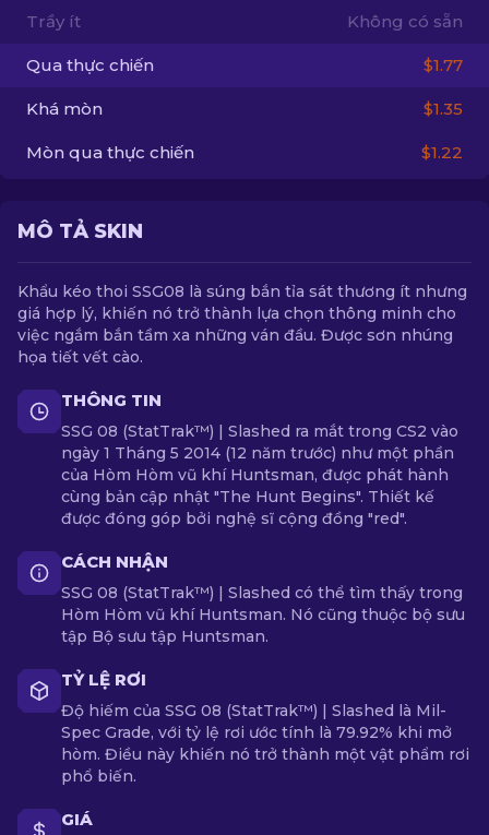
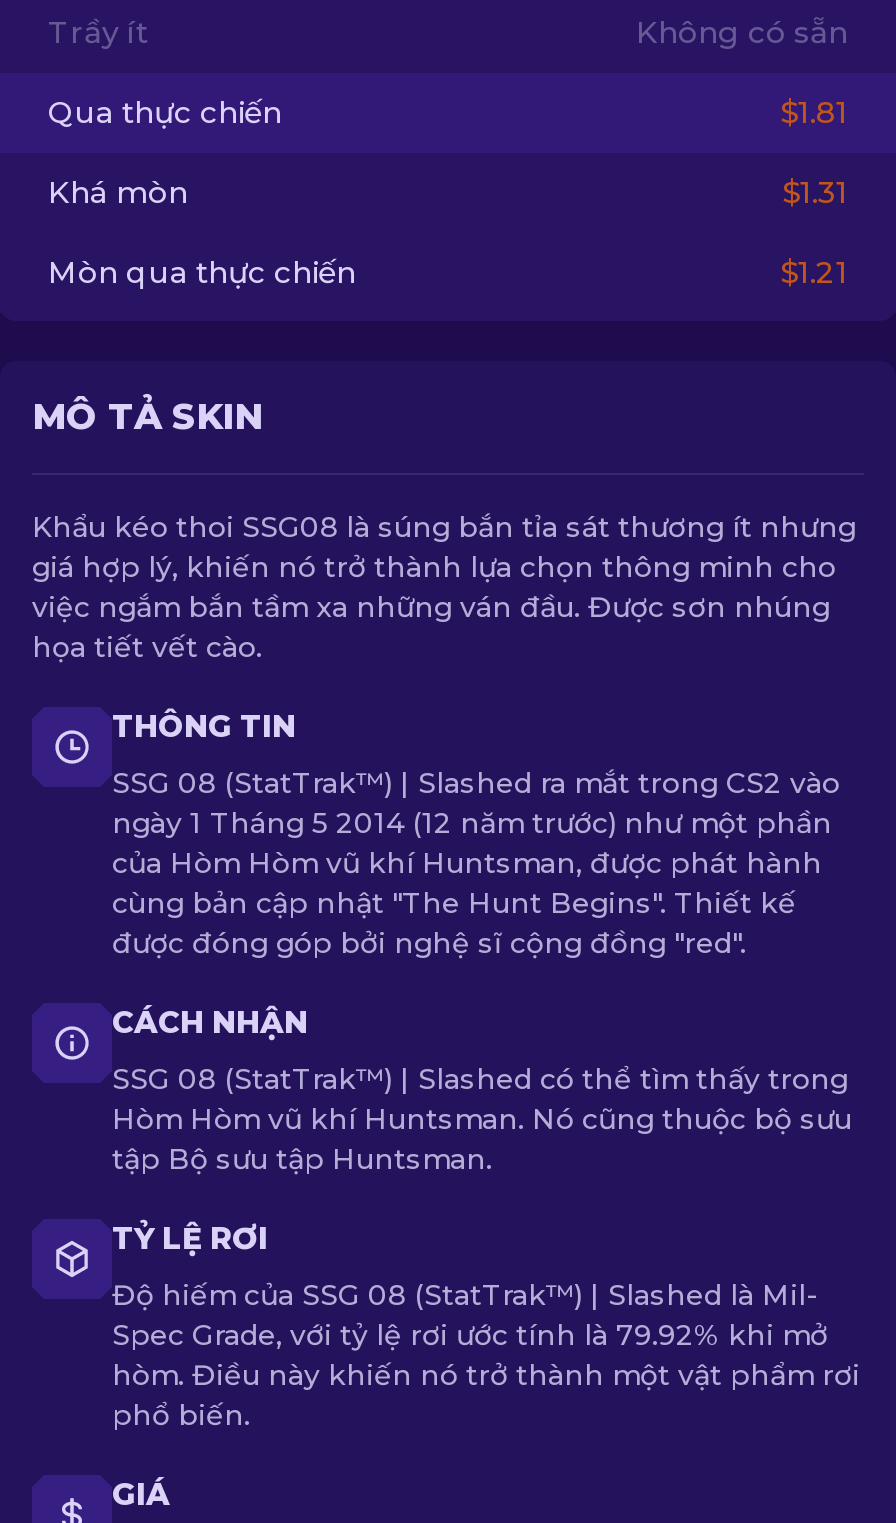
[424,55,463,75] $1.77 -> [780,93,848,131] $1.81
[424,98,463,119] $1.35 -> [782,173,848,211] $1.31
[421,142,463,163] $1.22 -> [780,253,848,291] $1.21

